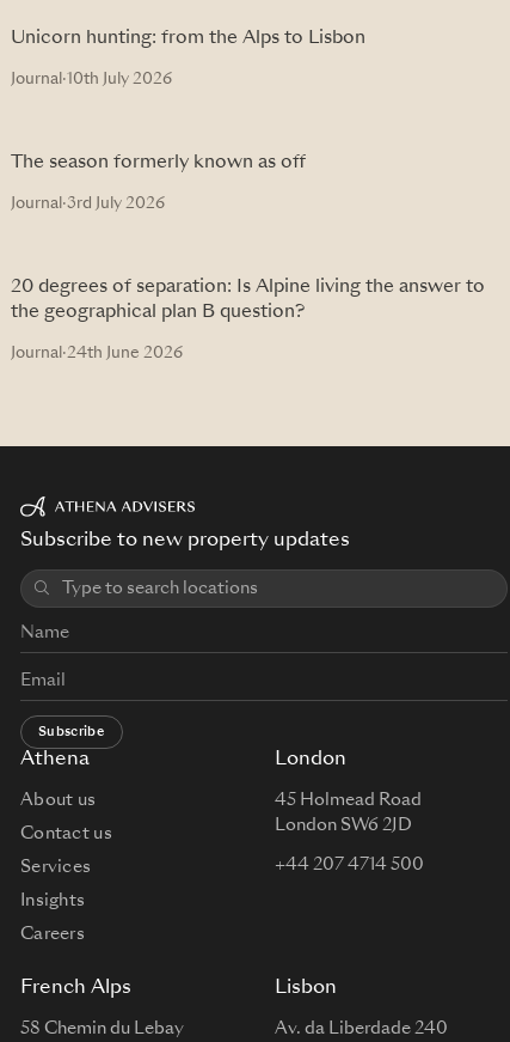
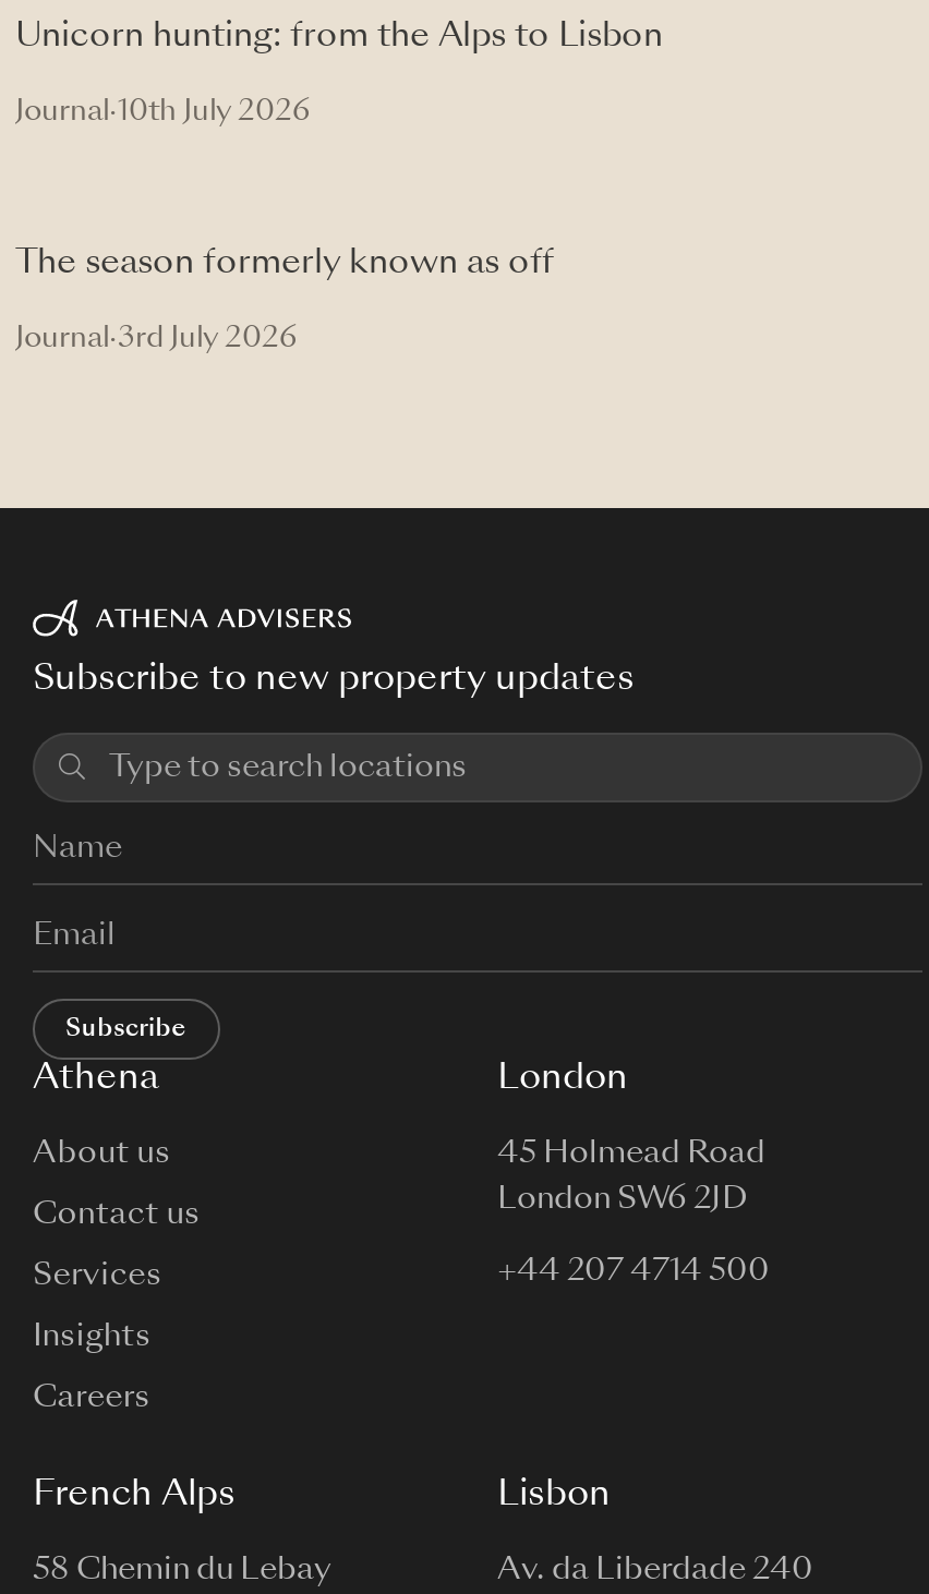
[11,279,485,362] 20 degrees of separation: Is Alpine living the answer to | the geographical plan B question? | Journal·24th June 2026 -> none

